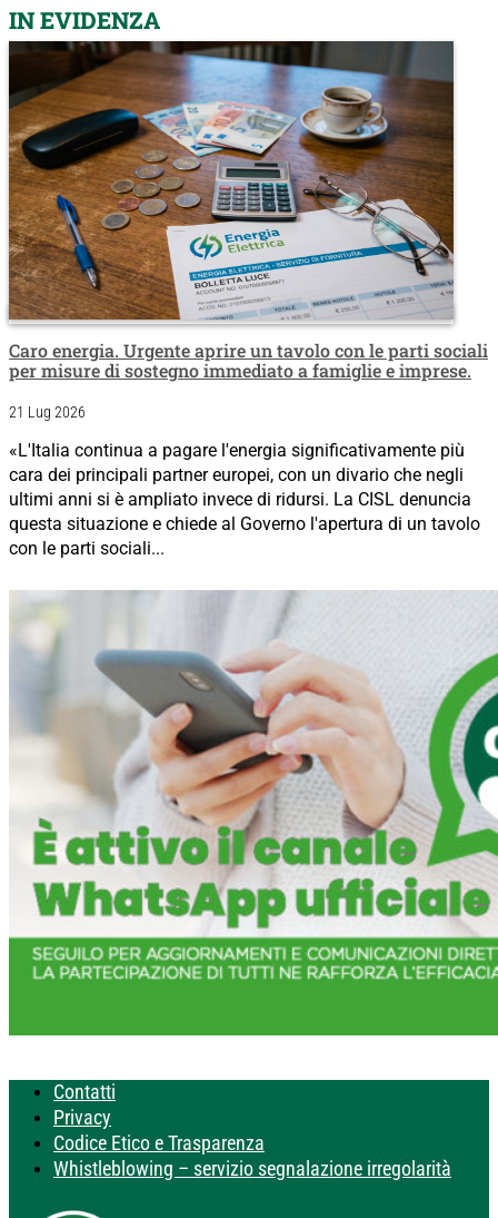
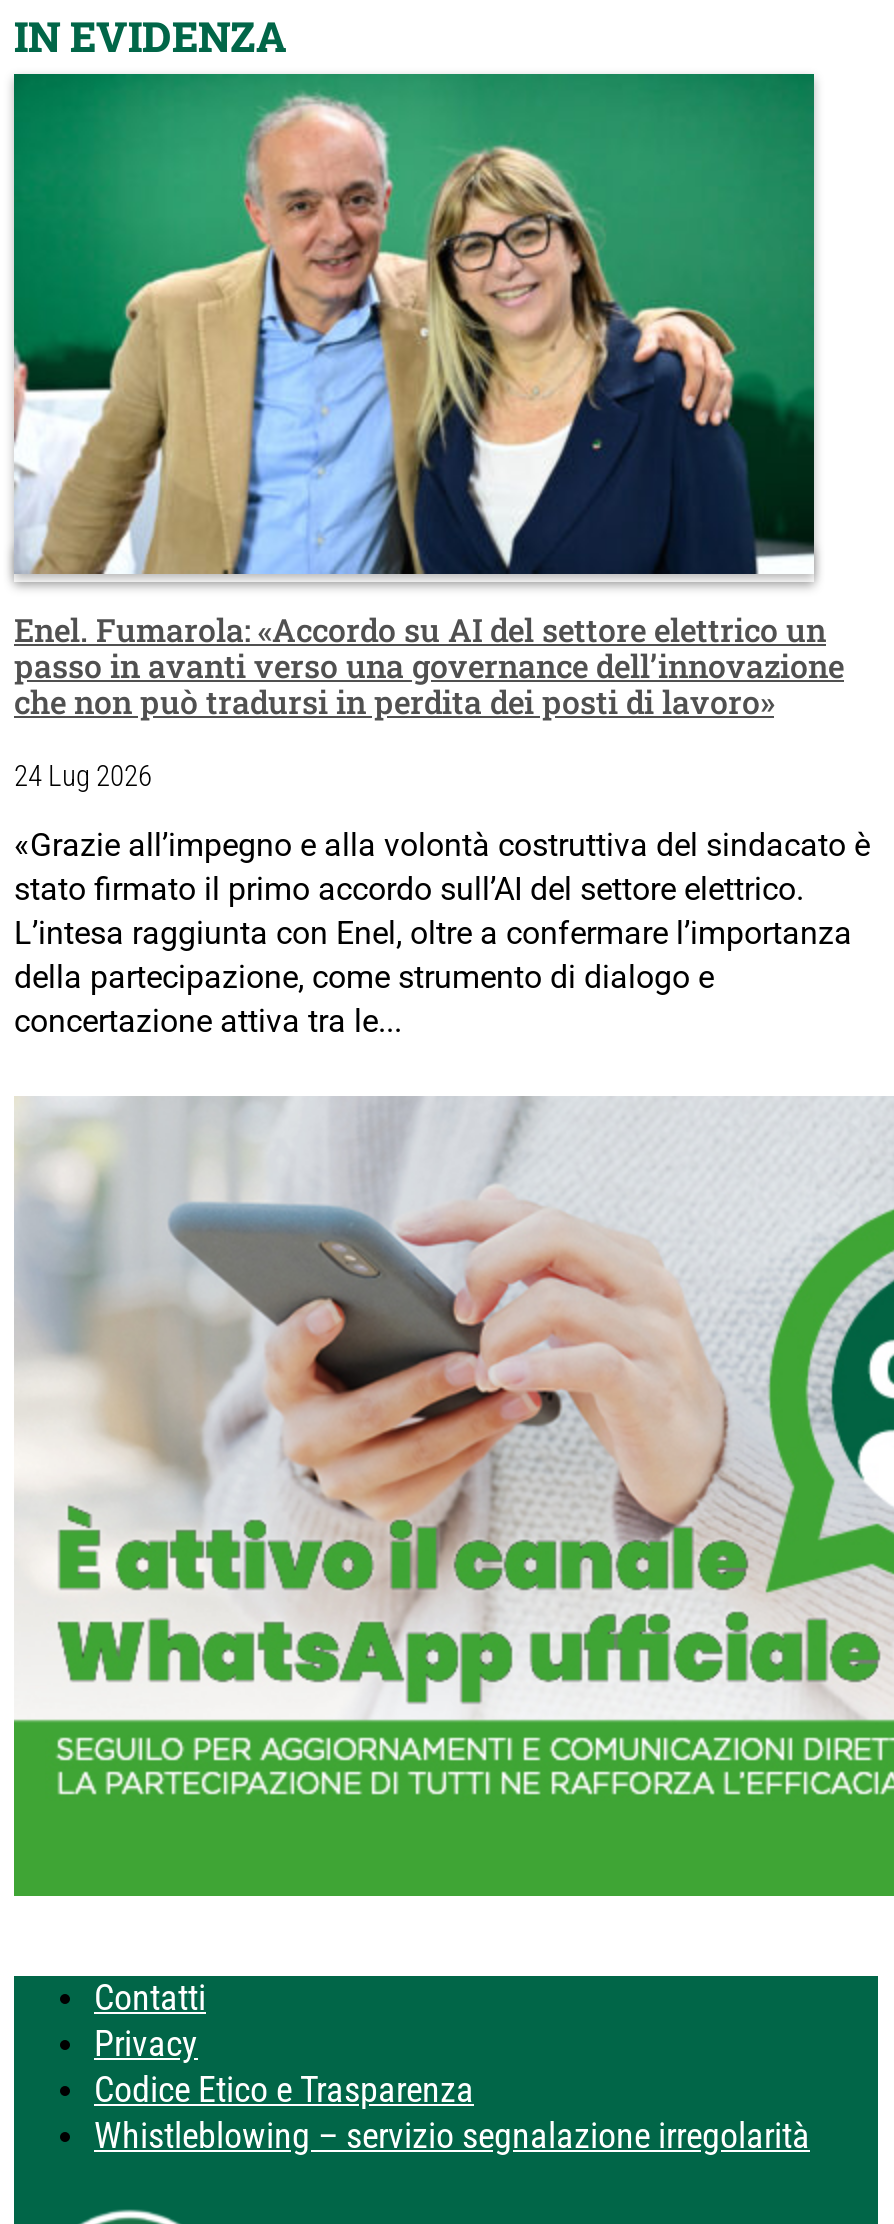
[8,40,488,382] [image] | Caro energia. Urgente aprire un tavolo con le parti sociali | per misure di sostegno immediato a famiglie e imprese. -> [12,72,844,723] [image] | Enel. Fumarola: «Accordo su AI del settore elettrico un | passo in avanti verso una governance dell’innovazione | che non può tradursi in perdita dei posti di lavoro»
[9,403,86,422] 21 Lug 2026 -> [14,760,152,794] 24 Lug 2026
[9,440,480,559] «L'Italia continua a pagare l'energia significativamente più | cara dei principali partner europei, con un divario che negli | ultimi anni si è ampliato invece di ridursi. La CISL denuncia | questa situazione e chiede al Governo l'apertura di un tavolo | con le parti sociali... -> [14,826,870,1040] «Grazie all’impegno e alla volontà costruttiva del sindacato è | stato firmato il primo accordo sull’AI del settore elettrico. | L’intesa raggiunta con Enel, oltre a confermare l’importanza | della partecipazione, come strumento di dialogo e | concertazione attiva tra le...

